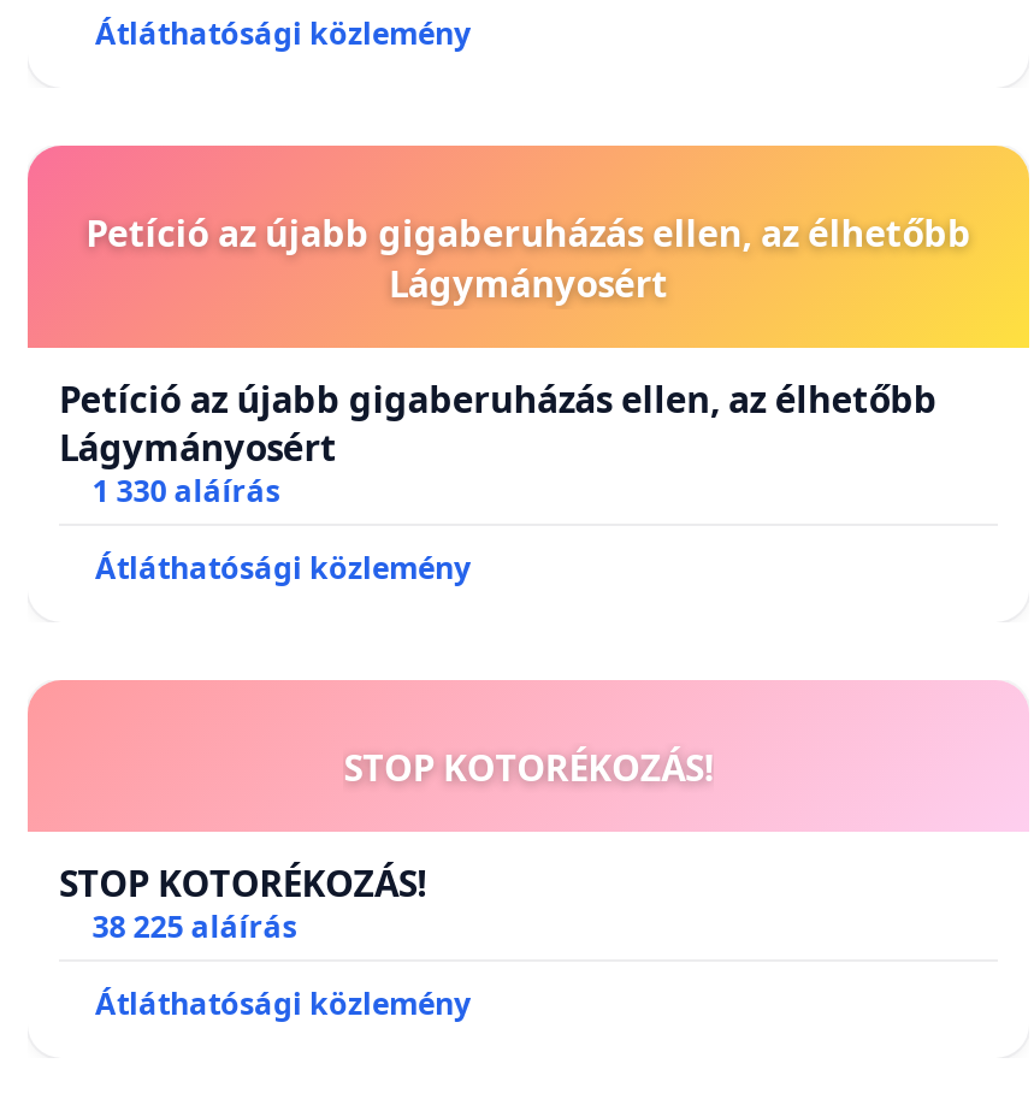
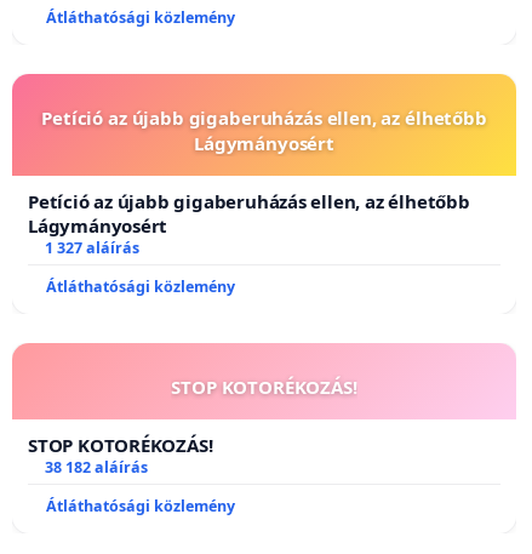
[92,471,280,512] 1 330 aláírás -> [45,238,139,259] 1 327 aláírás
[92,907,297,948] 38 225 aláírás -> [45,457,148,478] 38 182 aláírás

